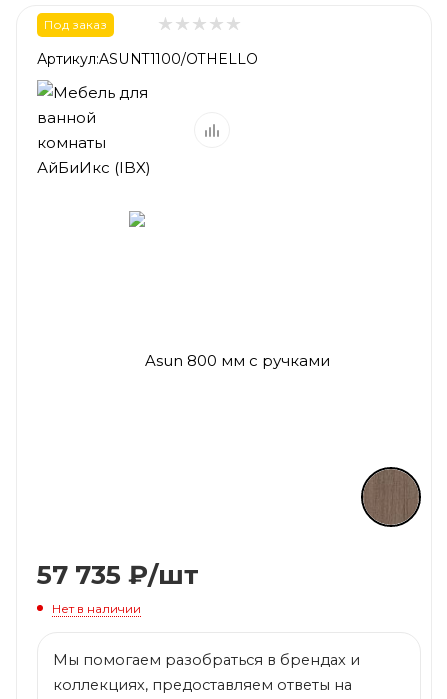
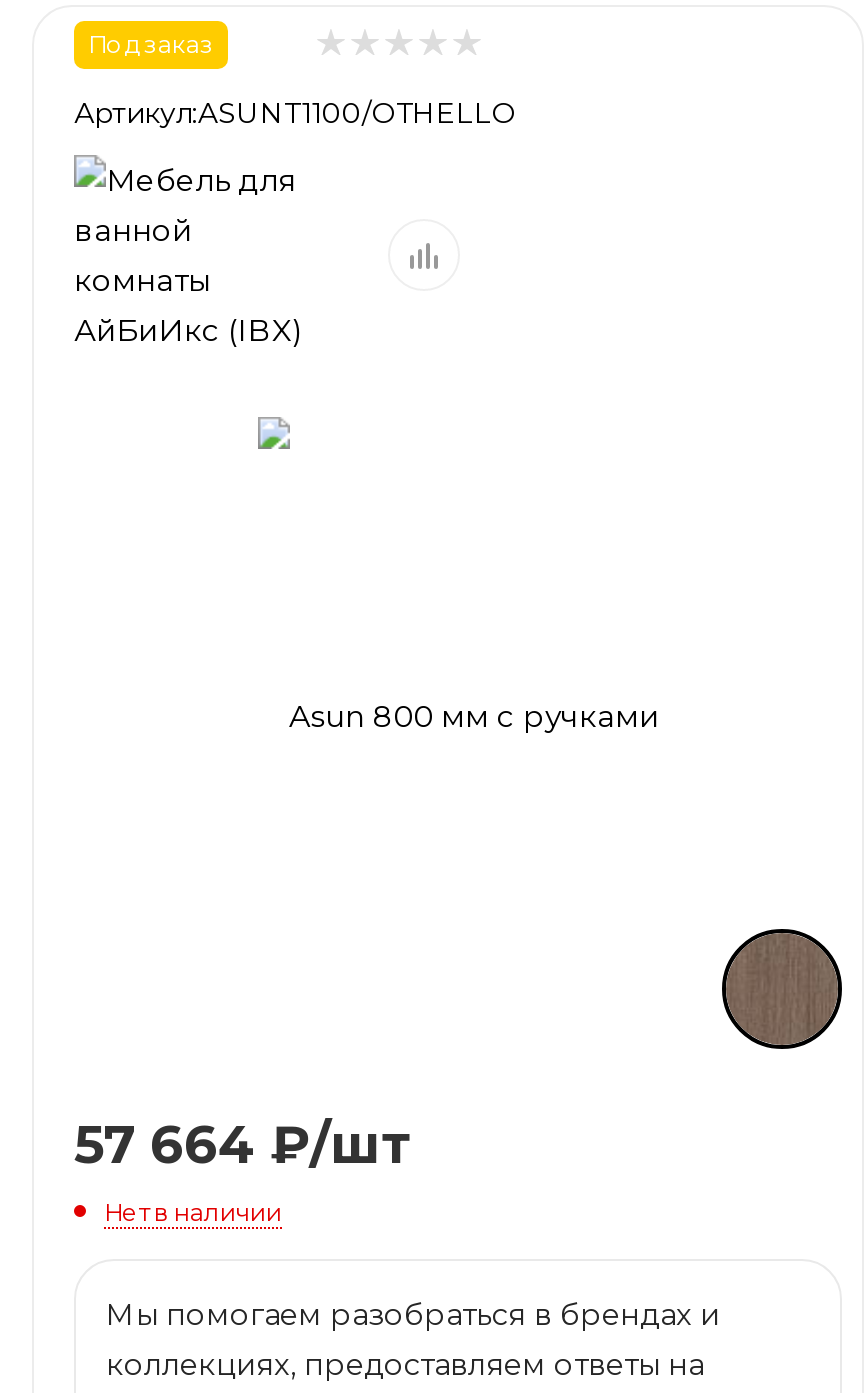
[37,558,199,590] 57 735 ₽/шт -> [74,1112,412,1176] 57 664 ₽/шт

